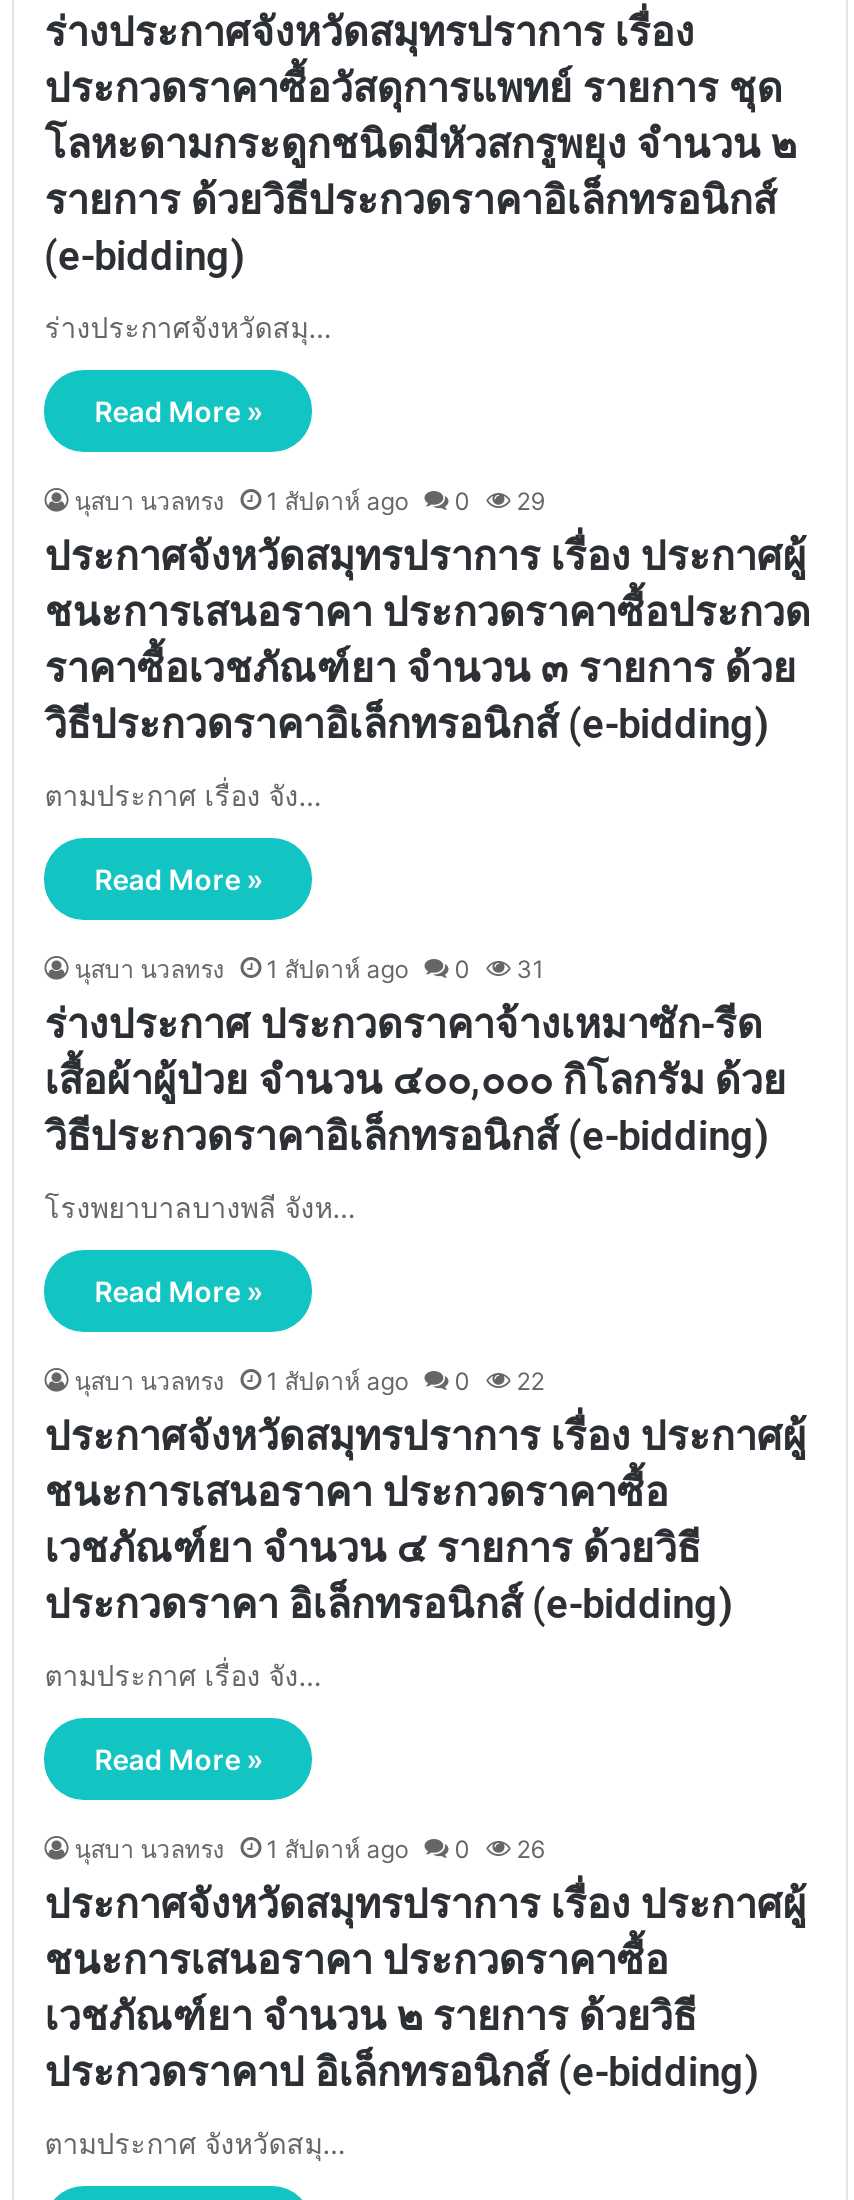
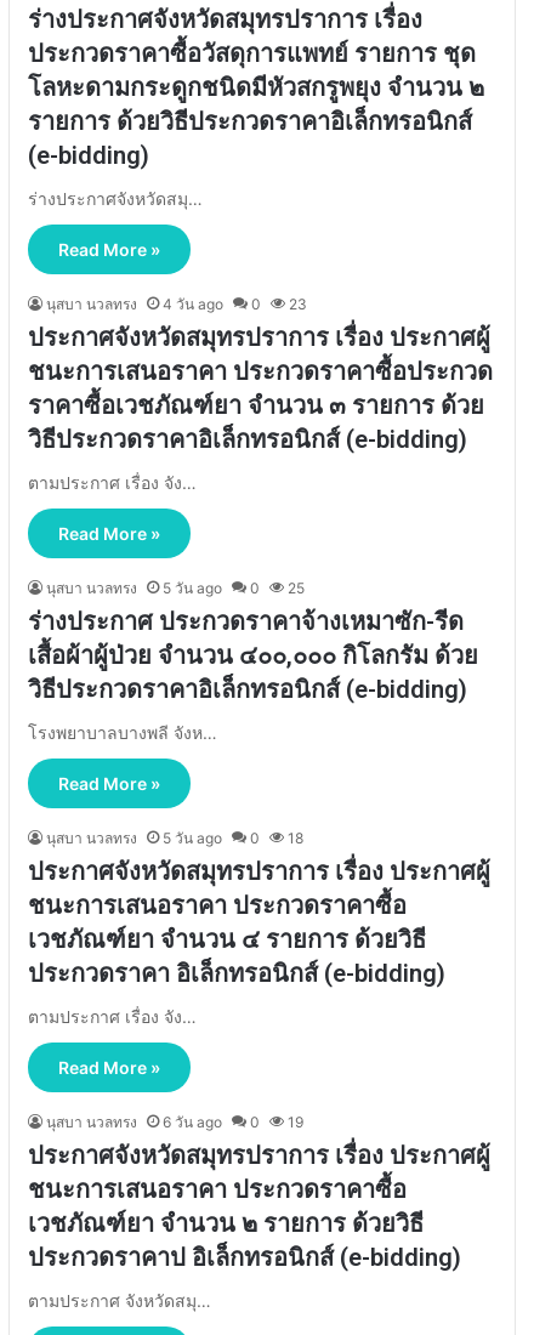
[267,486,409,516] 1 สัปดาห์ ago -> [163,295,224,313] 4 วัน ago
[511,486,545,516] 29 -> [286,295,307,313] 23
[267,954,409,984] 1 สัปดาห์ ago -> [163,579,222,597] 5 วัน ago
[511,954,545,984] 31 -> [284,579,305,597] 25
[267,1366,409,1396] 1 สัปดาห์ ago -> [163,829,222,847] 5 วัน ago
[511,1366,545,1396] 22 -> [284,829,304,847] 18
[267,1834,409,1864] 1 สัปดาห์ ago -> [163,1113,222,1131] 6 วัน ago
[511,1834,545,1864] 26 -> [284,1113,304,1131] 19

